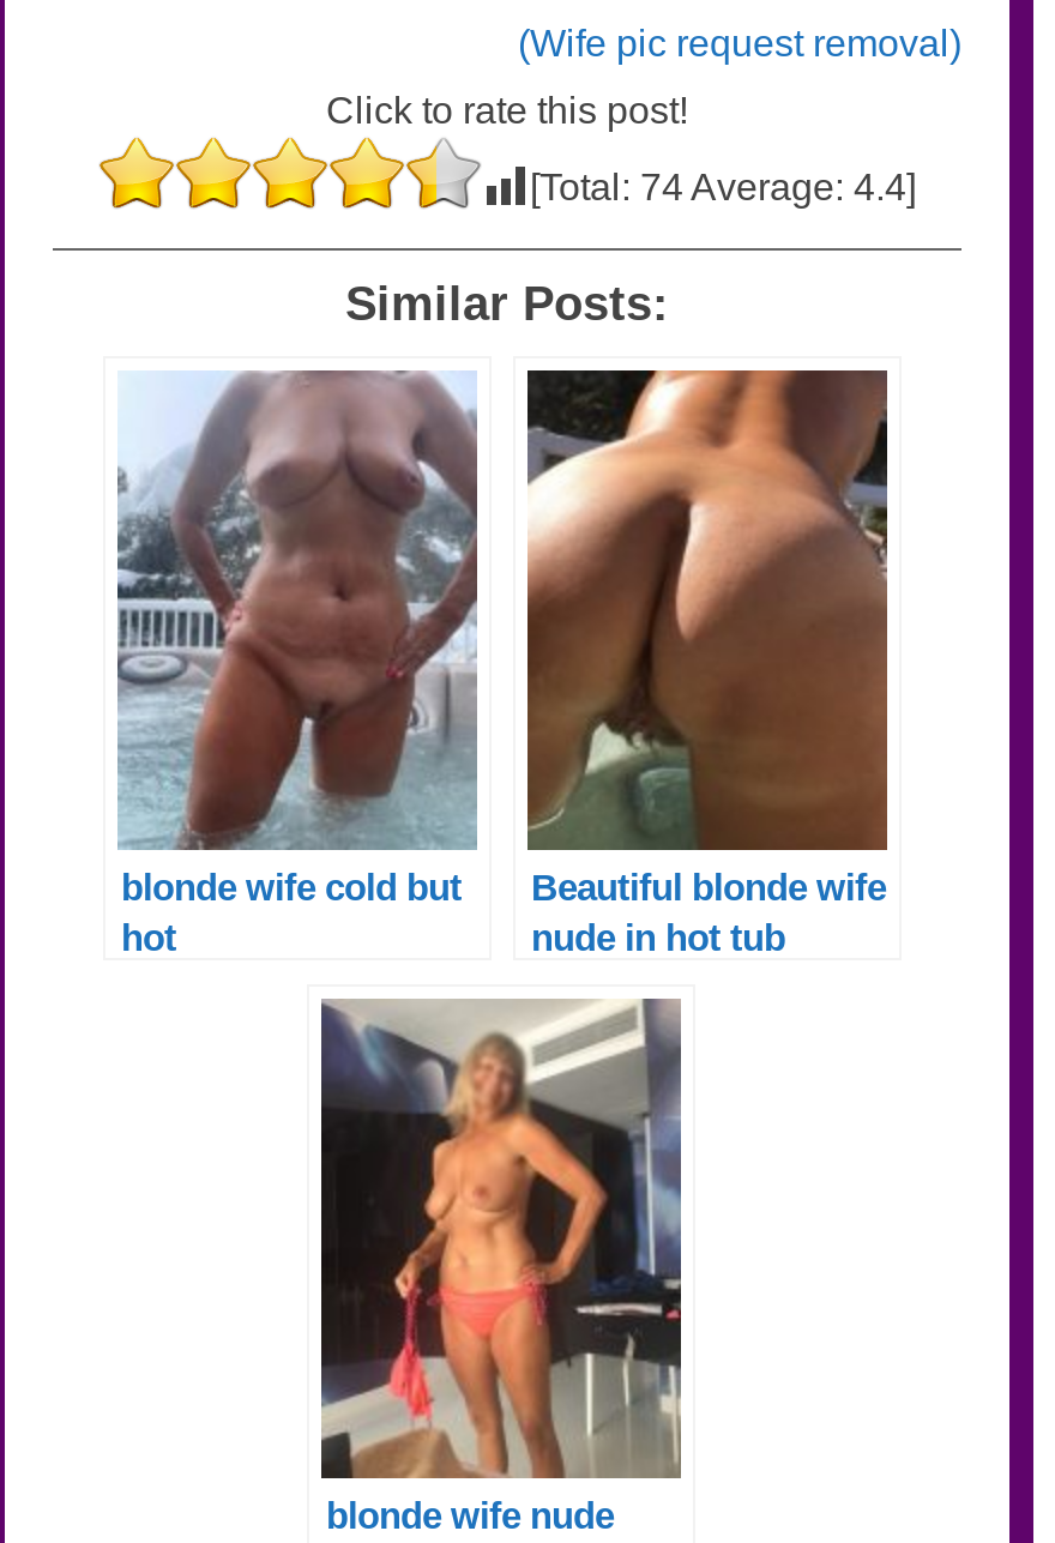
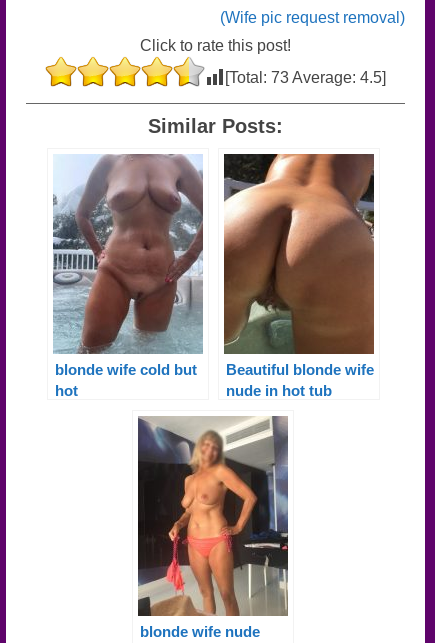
[530,167,916,207] [Total: 74 Average: 4.4] -> [225,69,386,86] [Total: 73 Average: 4.5]

